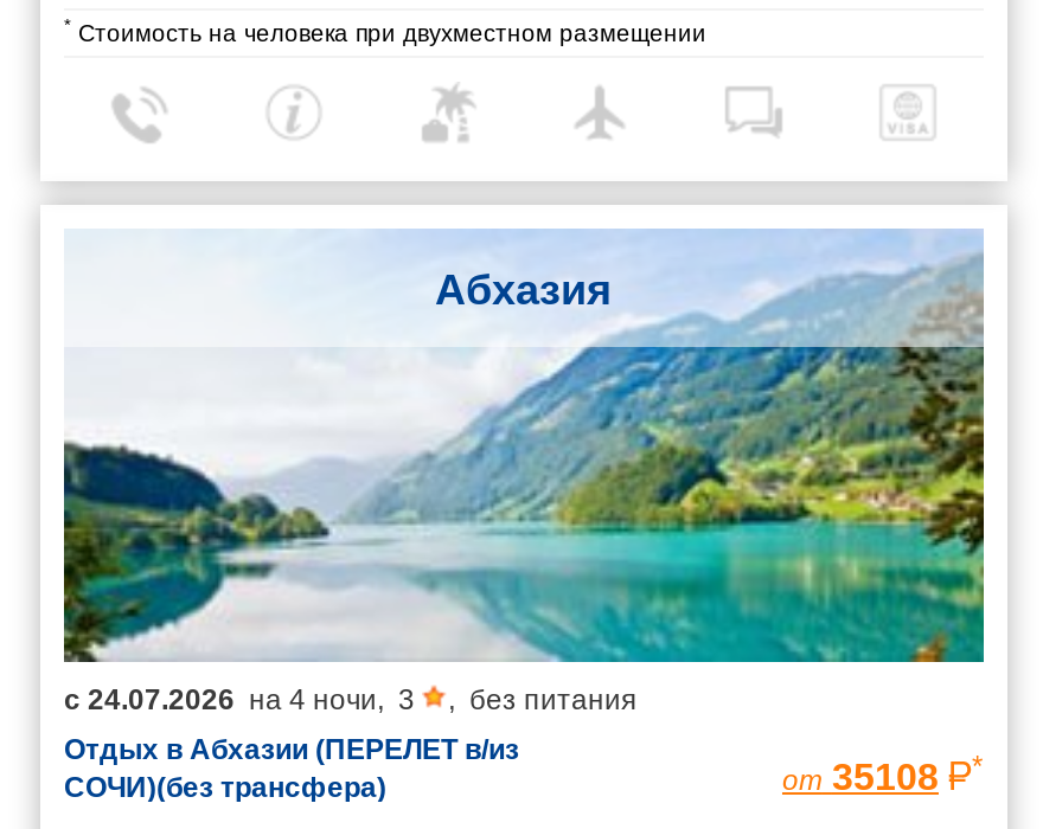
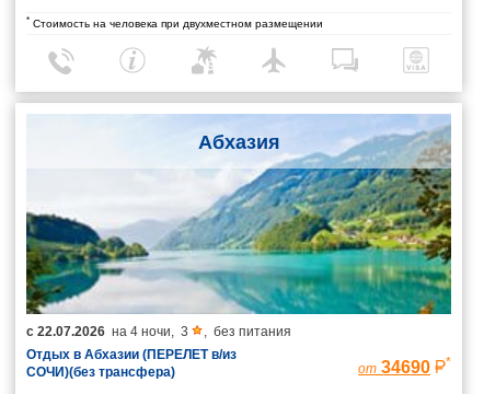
[64,684,638,717] с 24.07.2026 на 4 ночи, 3 , без питания -> [26,324,291,339] с 22.07.2026 на 4 ночи, 3 , без питания
[782,757,939,797] от 35108 -> [358,358,430,377] от 34690

